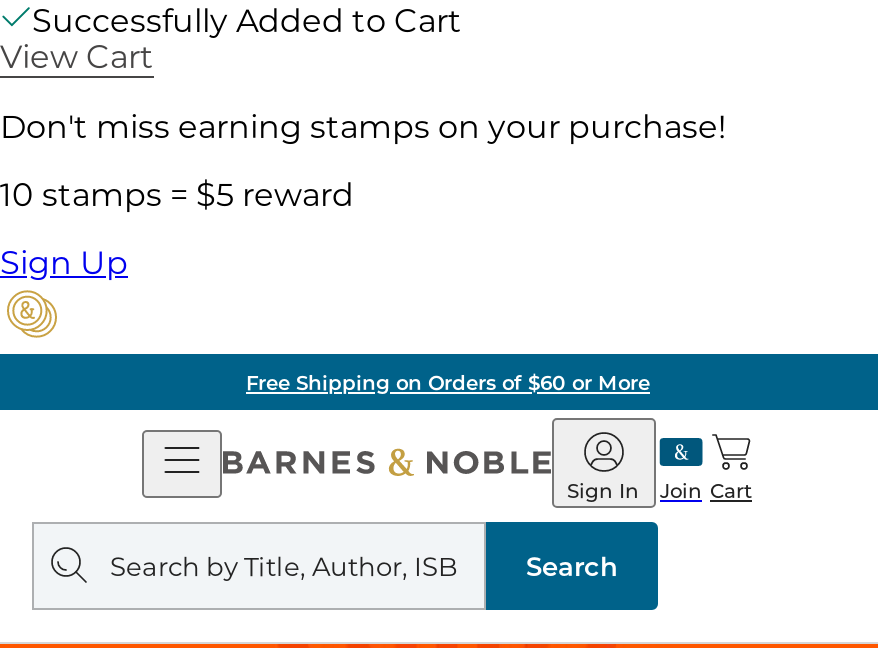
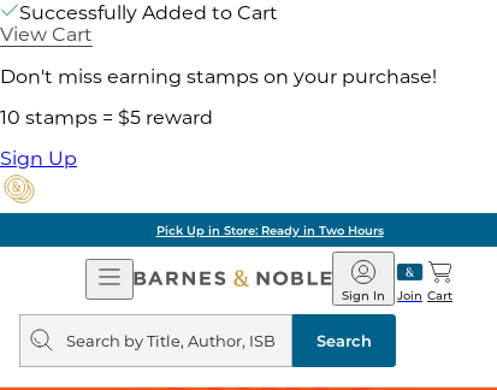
[246,369,650,395] Free Shipping on Orders of $60 or More -> [156,222,383,238] Pick Up in Store: Ready in Two Hours

